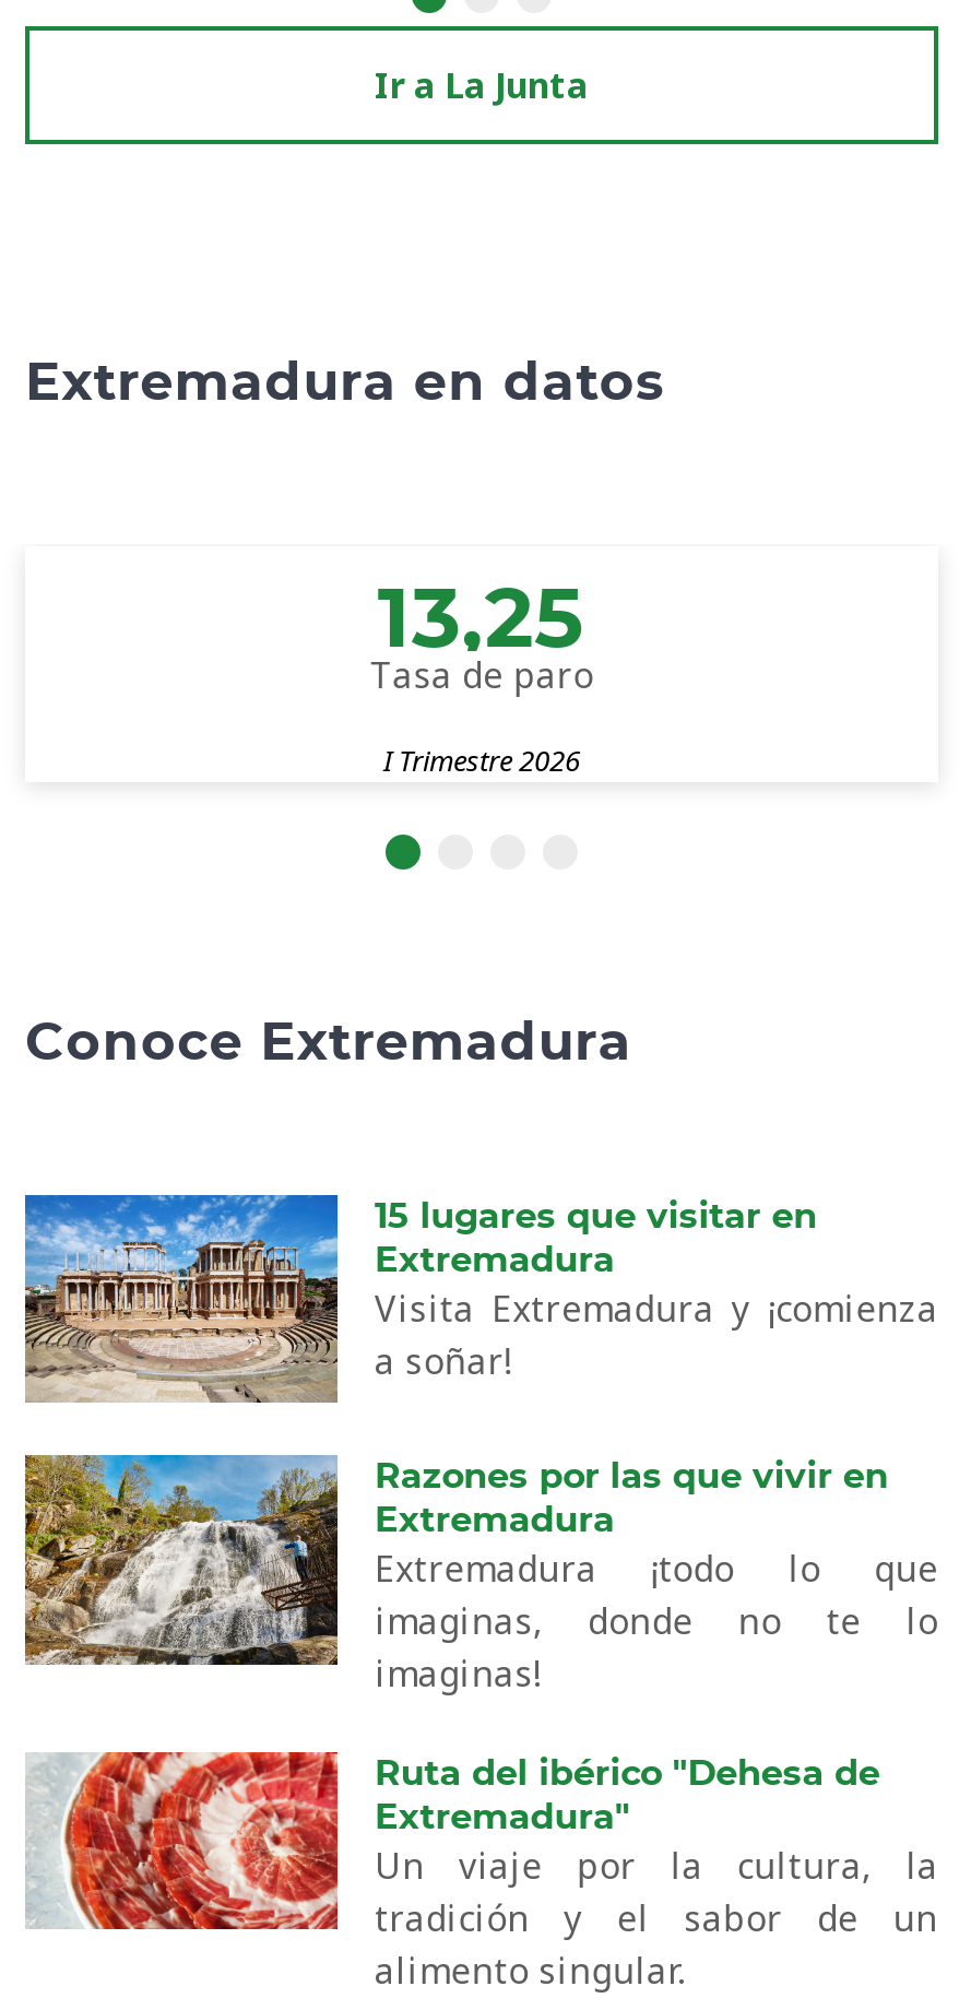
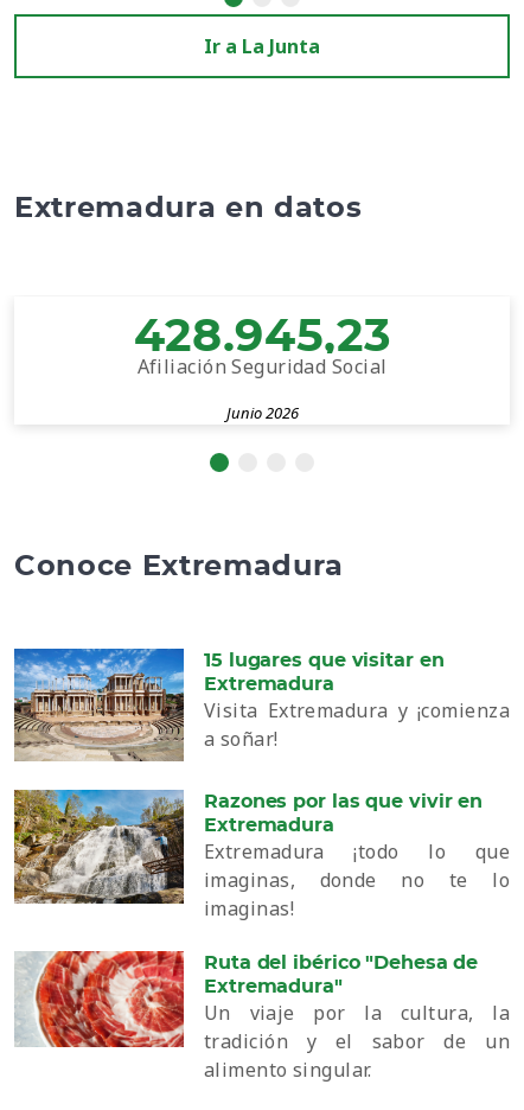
[370,581,593,700] 13,25 | Tasa de paro -> [134,315,390,380] 428.945,23 | Afiliación Seguridad Social
[383,741,580,780] I Trimestre 2026 -> [226,402,298,423] Junio 2026

